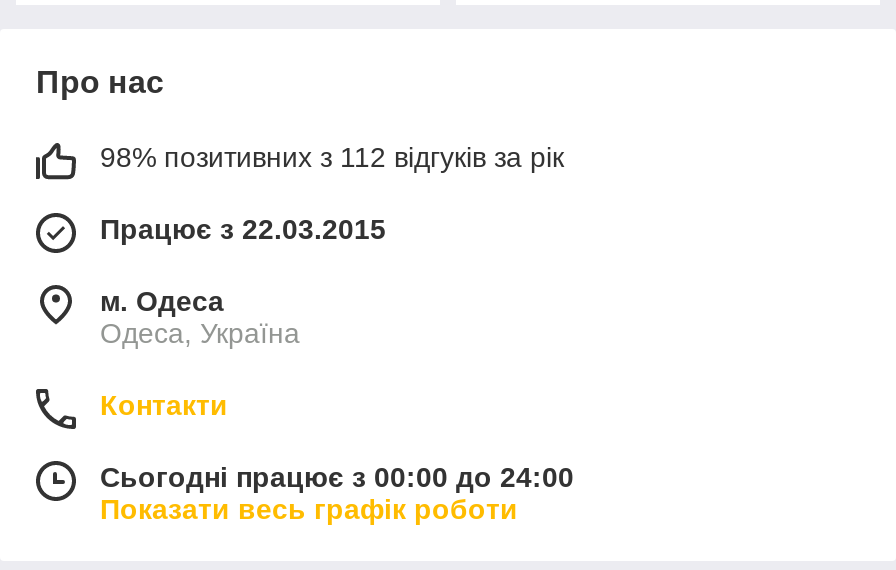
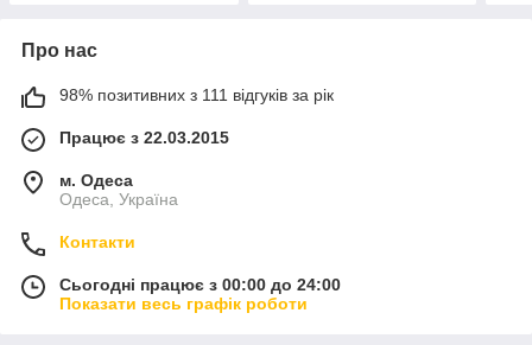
[100,140,564,172] 98% позитивних з 112 відгуків за рік -> [59,85,334,104] 98% позитивних з 111 відгуків за рік

